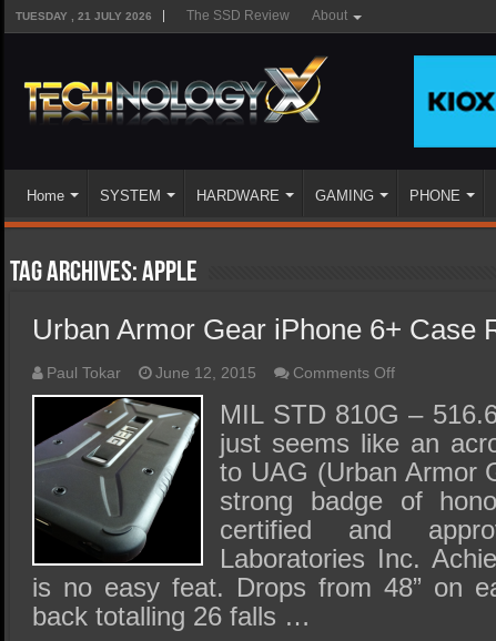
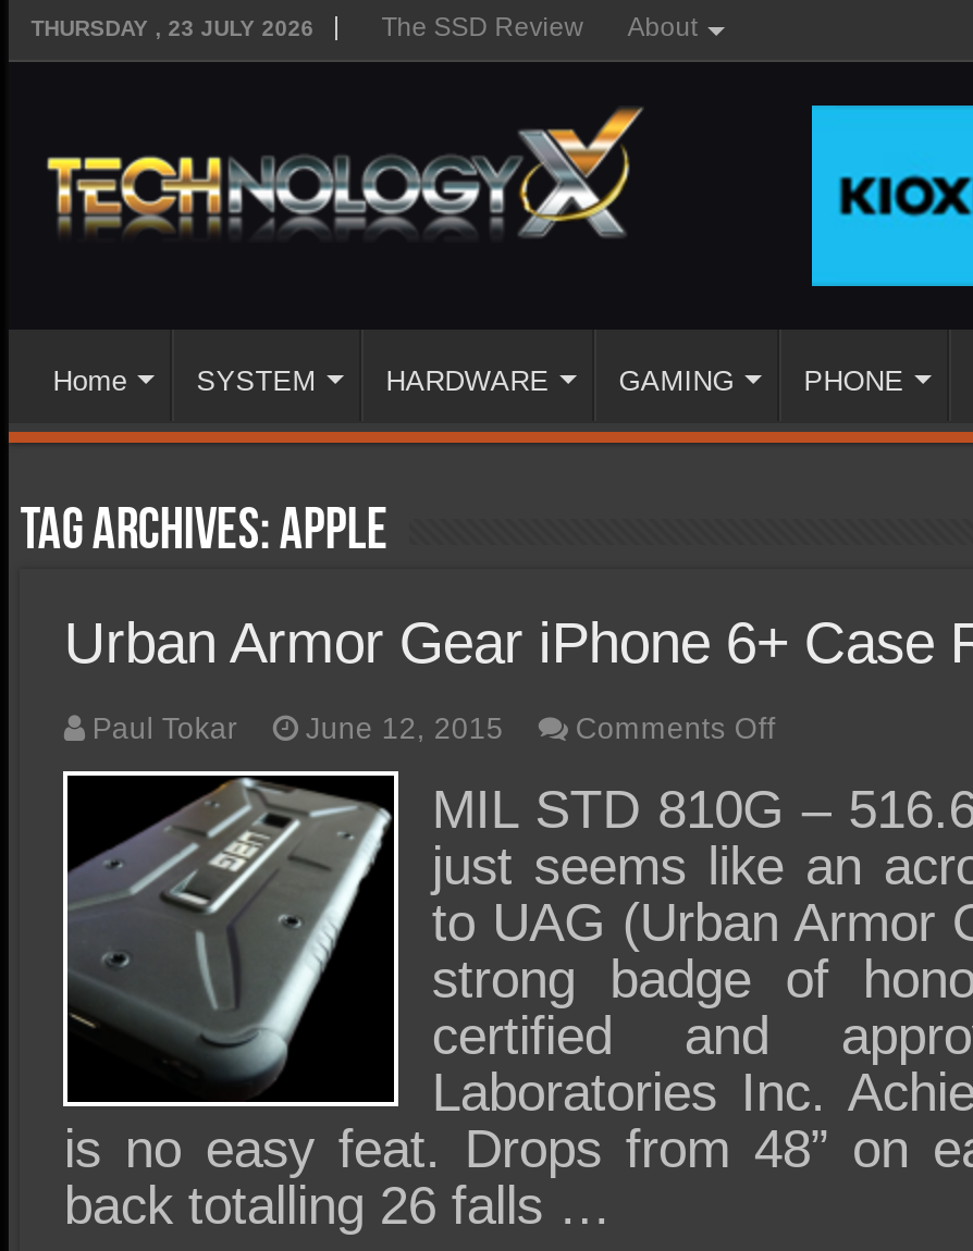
[16,10,152,22] TUESDAY , 21 JULY 2026 -> [31,16,314,40] THURSDAY , 23 JULY 2026

